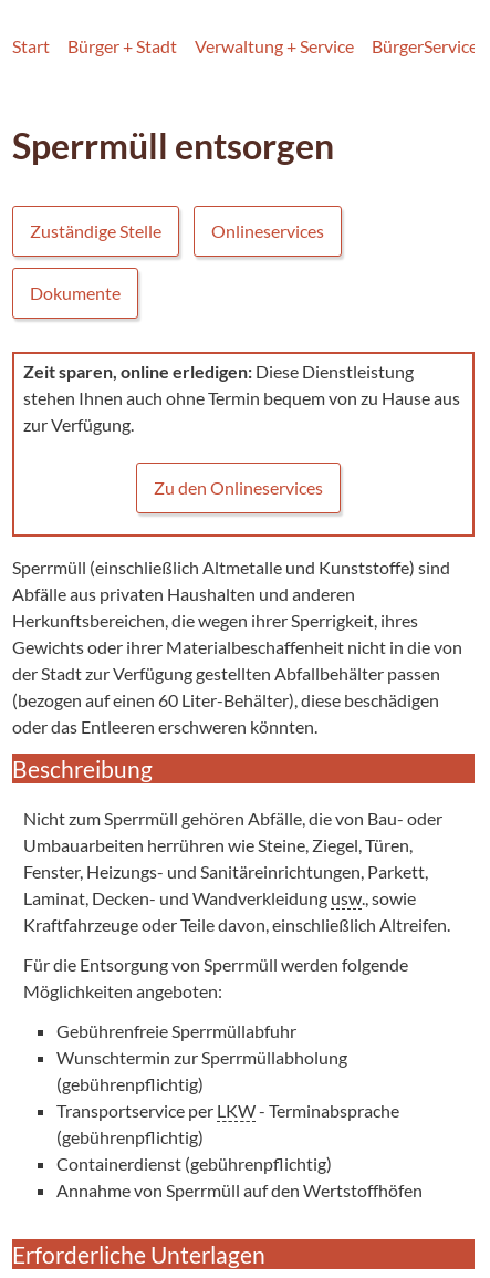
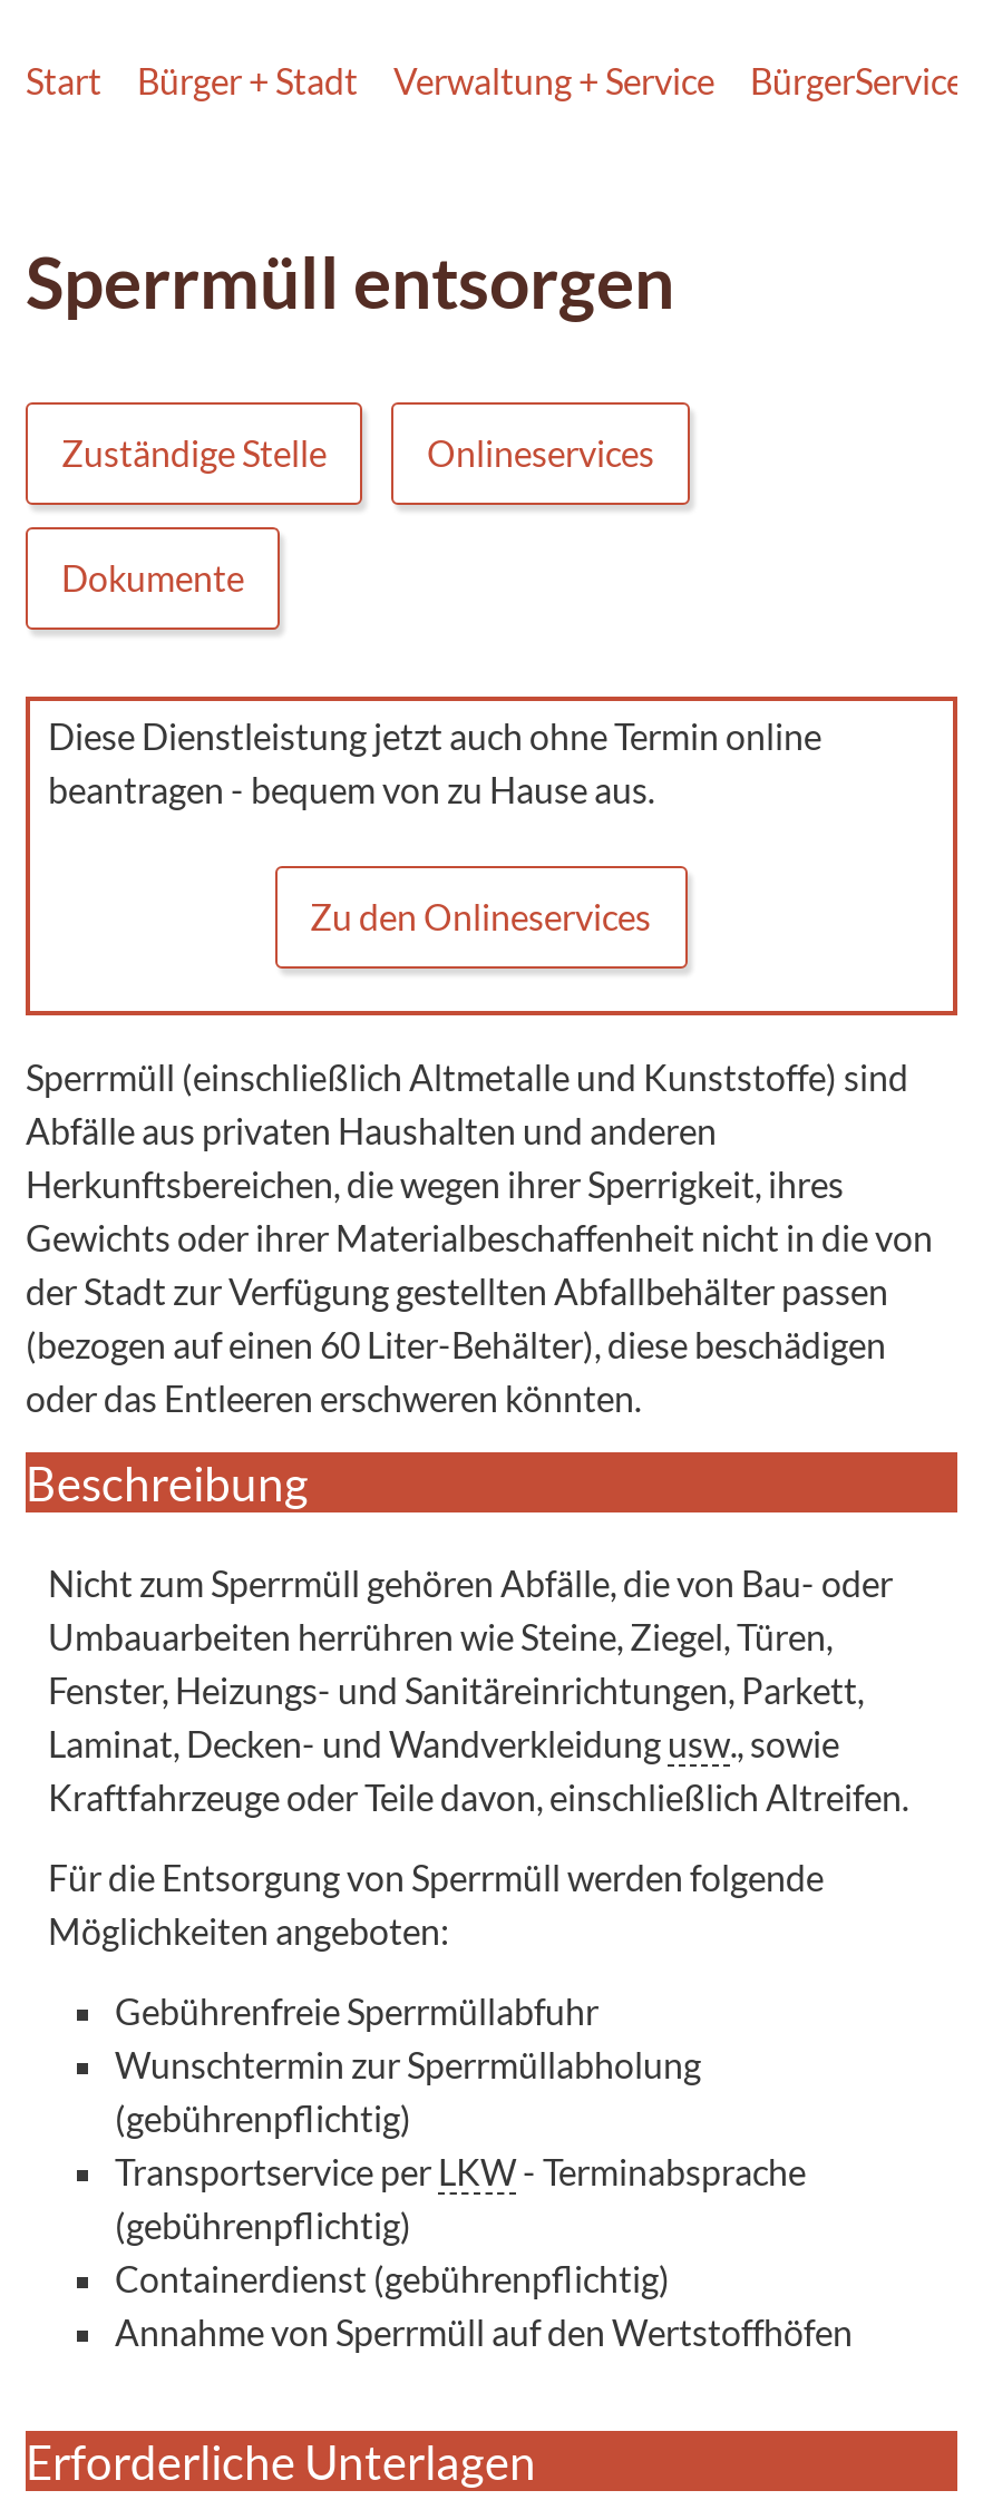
[23,360,460,434] Zeit sparen, online erledigen: Diese Dienstleistung | stehen Ihnen auch ohne Termin bequem von zu Hause aus | zur Verfügung. -> [48,713,821,809] Diese Dienstleistung jetzt auch ohne Termin online | beantragen - bequem von zu Hause aus.

